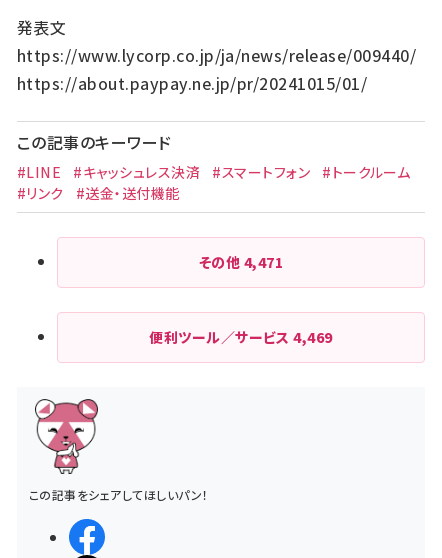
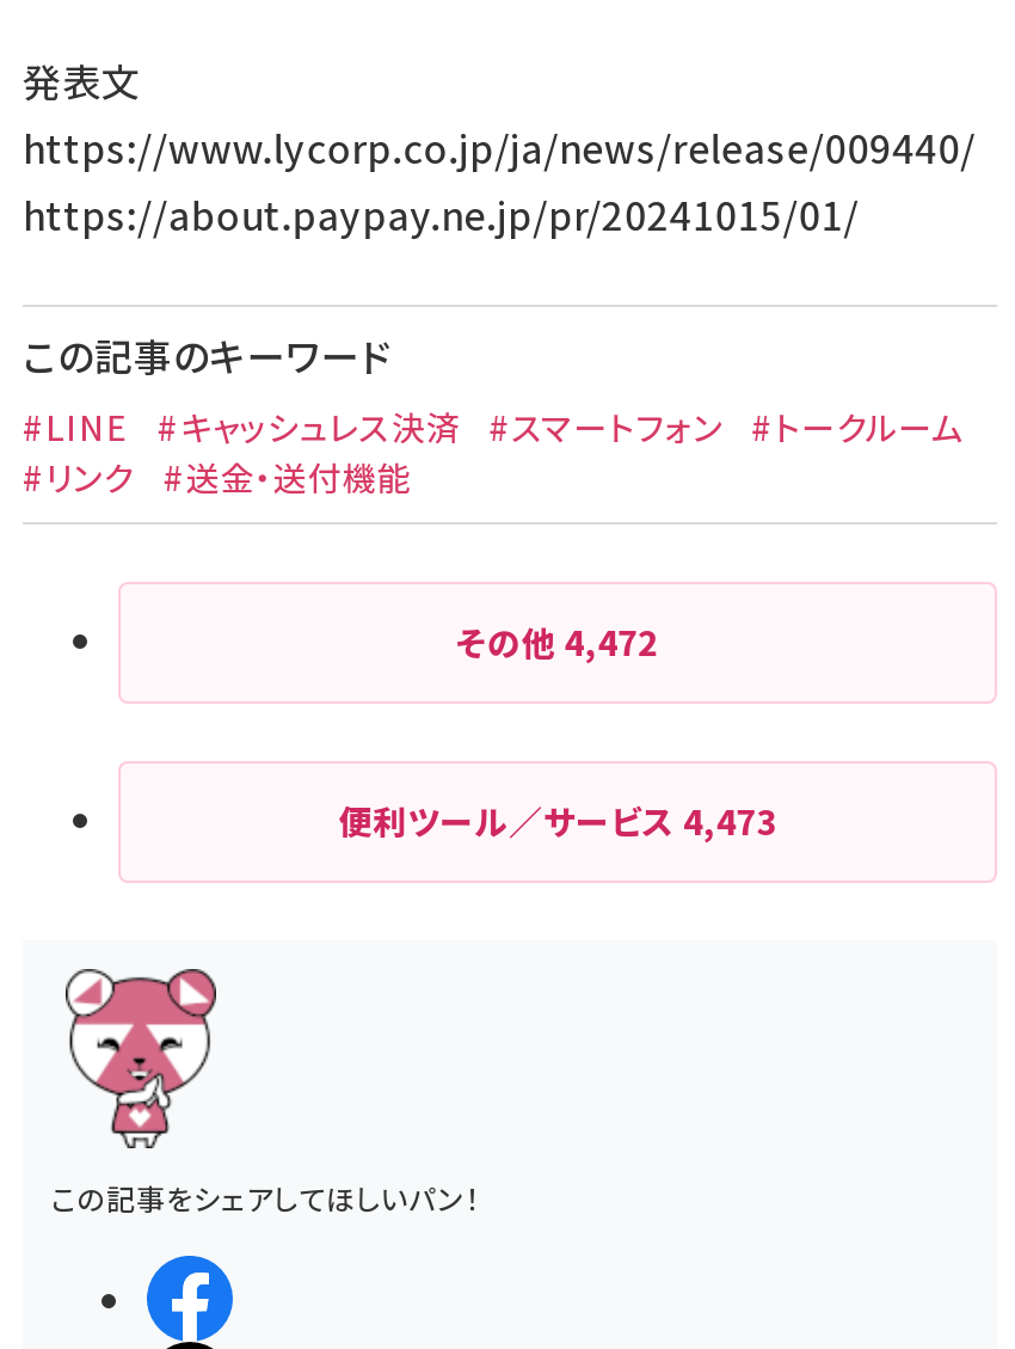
[199,252,283,272] その他4,471 -> [457,617,658,665] その他4,472
[149,327,333,347] 便利ツール／サービス4,469 -> [338,796,777,844] 便利ツール／サービス4,473

